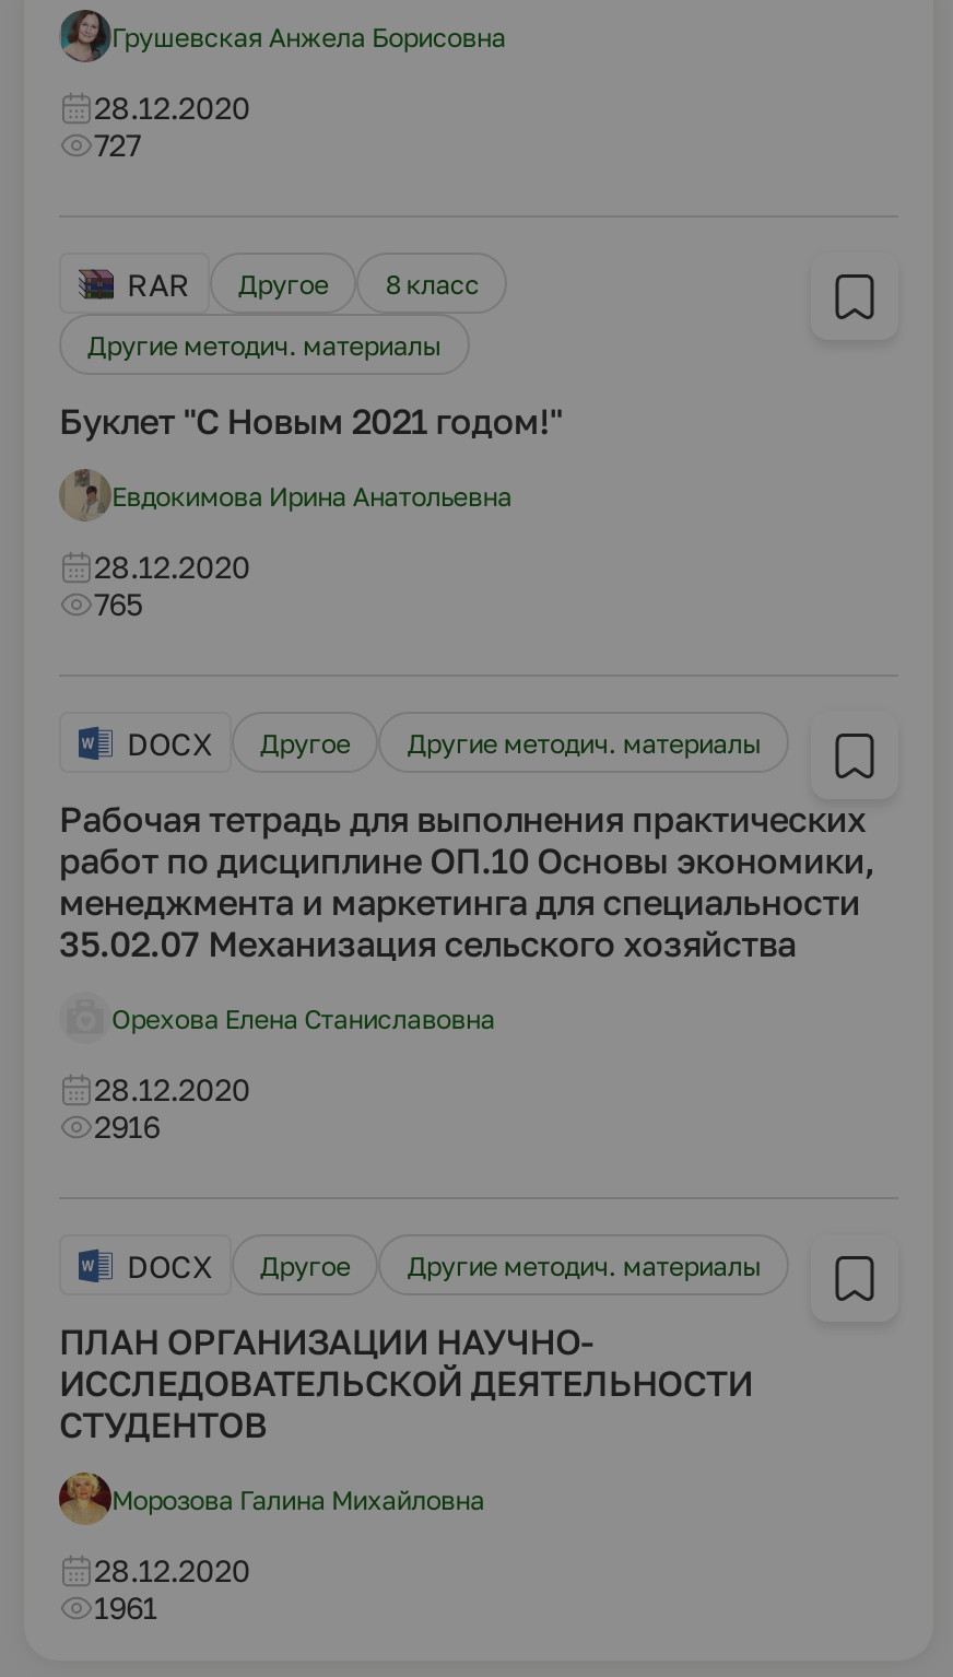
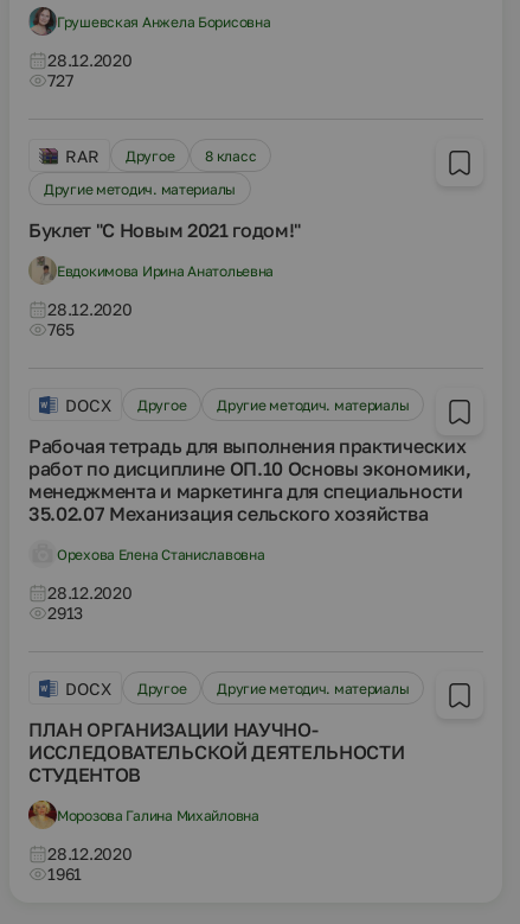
[94,1107,160,1145] 2916 -> [47,603,83,623] 2913

